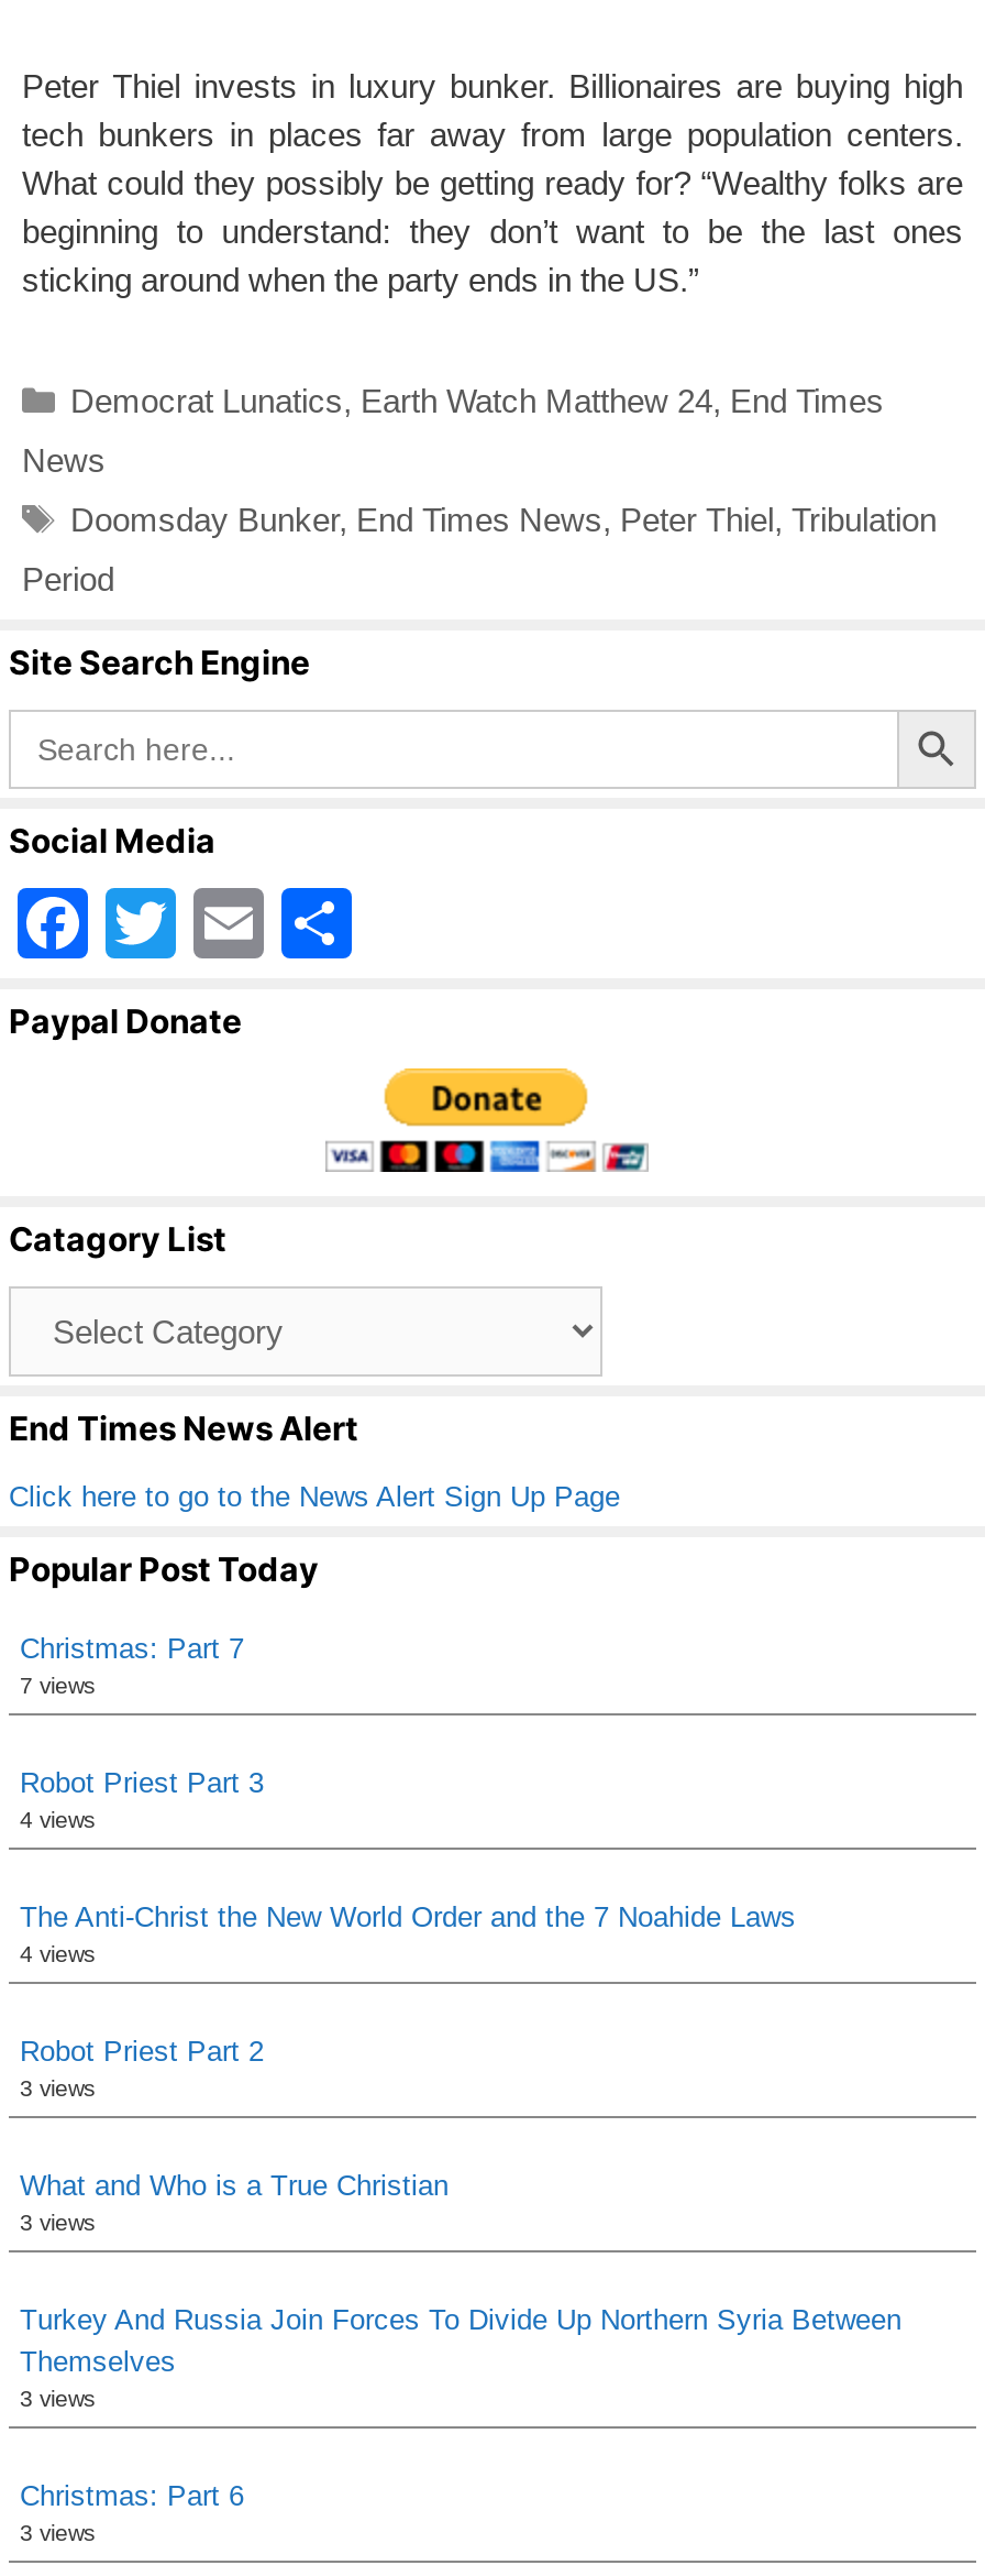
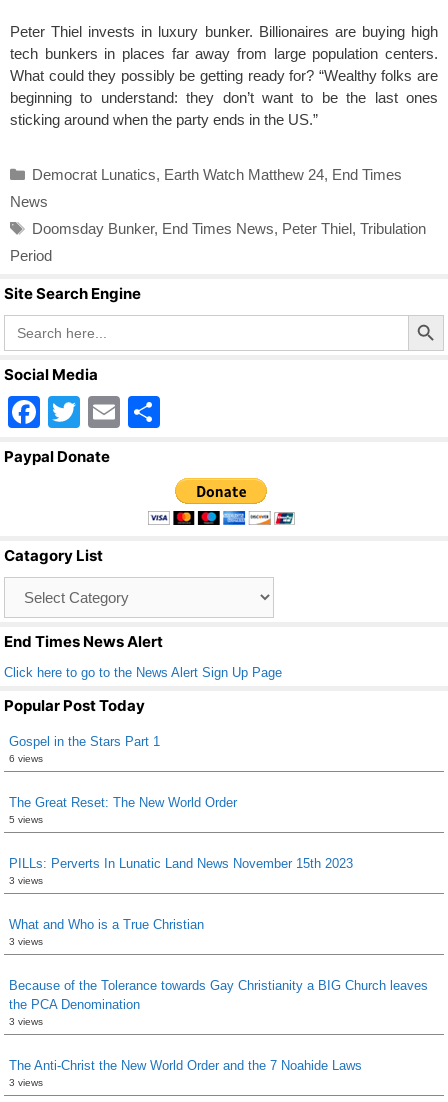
[20,1631,264,2067] Christmas: Part 7 | 7 views | Robot Priest Part 3 | 4 views | 4 views | Robot Priest Part 2 -> [9,733,353,870] Gospel in the Stars Part 1 | 6 views | The Great Reset: The New World Order | 5 views | PILLs: Perverts In Lunatic Land News November 15th 2023
moved [20,1899,796,1932] -> [9,1057,362,1072]: The Anti-Christ the New World Order and the 7 Noahide Laws
[20,2302,901,2377] Turkey And Russia Join Forces To Divide Up Northern Syria Between | Themselves -> [9,977,428,1011] Because of the Tolerance towards Gay Christianity a BIG Church leaves | the PCA Denomination
[20,2478,244,2511] Christmas: Part 6 -> none

